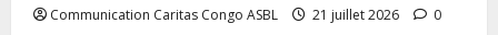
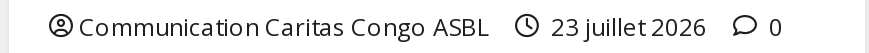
[50,5,441,24] Communication Caritas Congo ASBL 21 juillet 2026 0 -> [79,10,783,44] Communication Caritas Congo ASBL 23 juillet 2026 0

